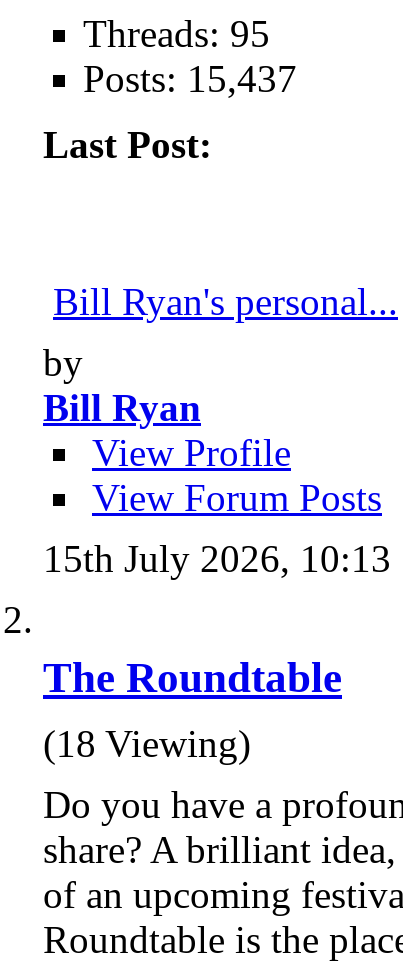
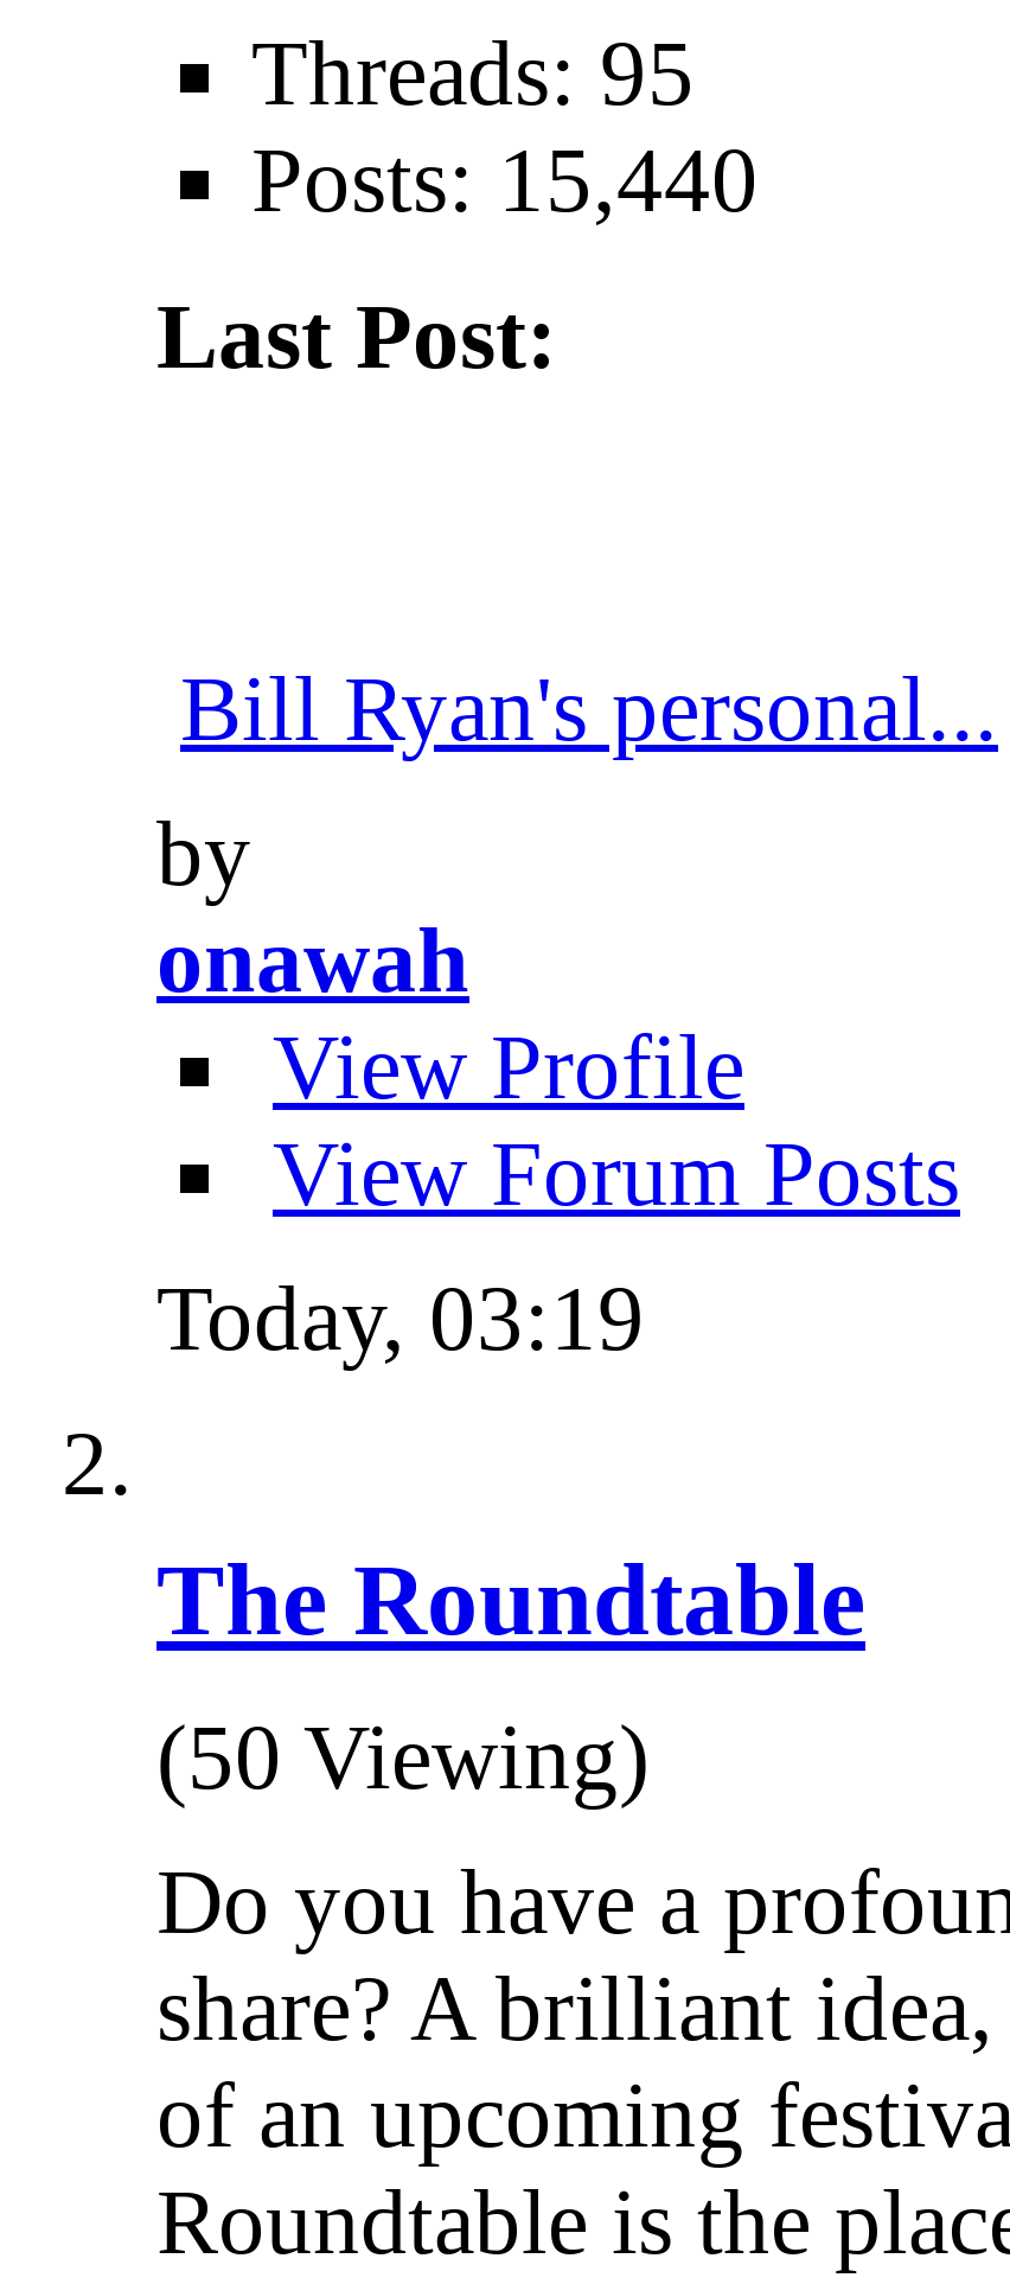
[83,57,297,100] Posts: 15,437 -> [251,128,759,230] Posts: 15,440
[43,386,201,429] Bill Ryan -> [156,907,469,1009] onawah
[43,537,391,580] 15th July 2026, 10:13 -> [156,1266,645,1368] Today, 03:19
[43,722,251,765] (18 Viewing) -> [156,1706,650,1808] (50 Viewing)

